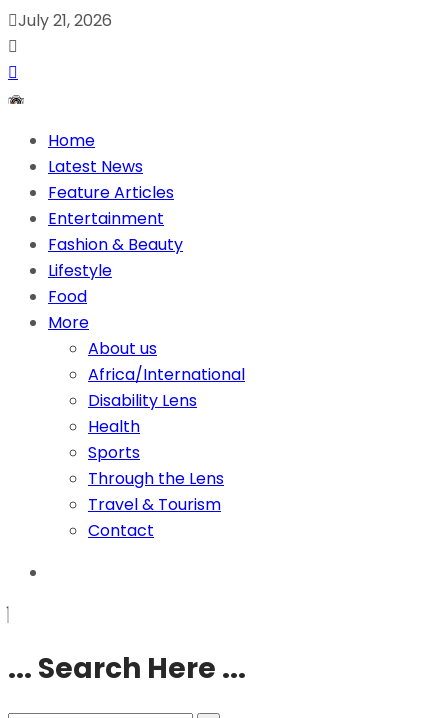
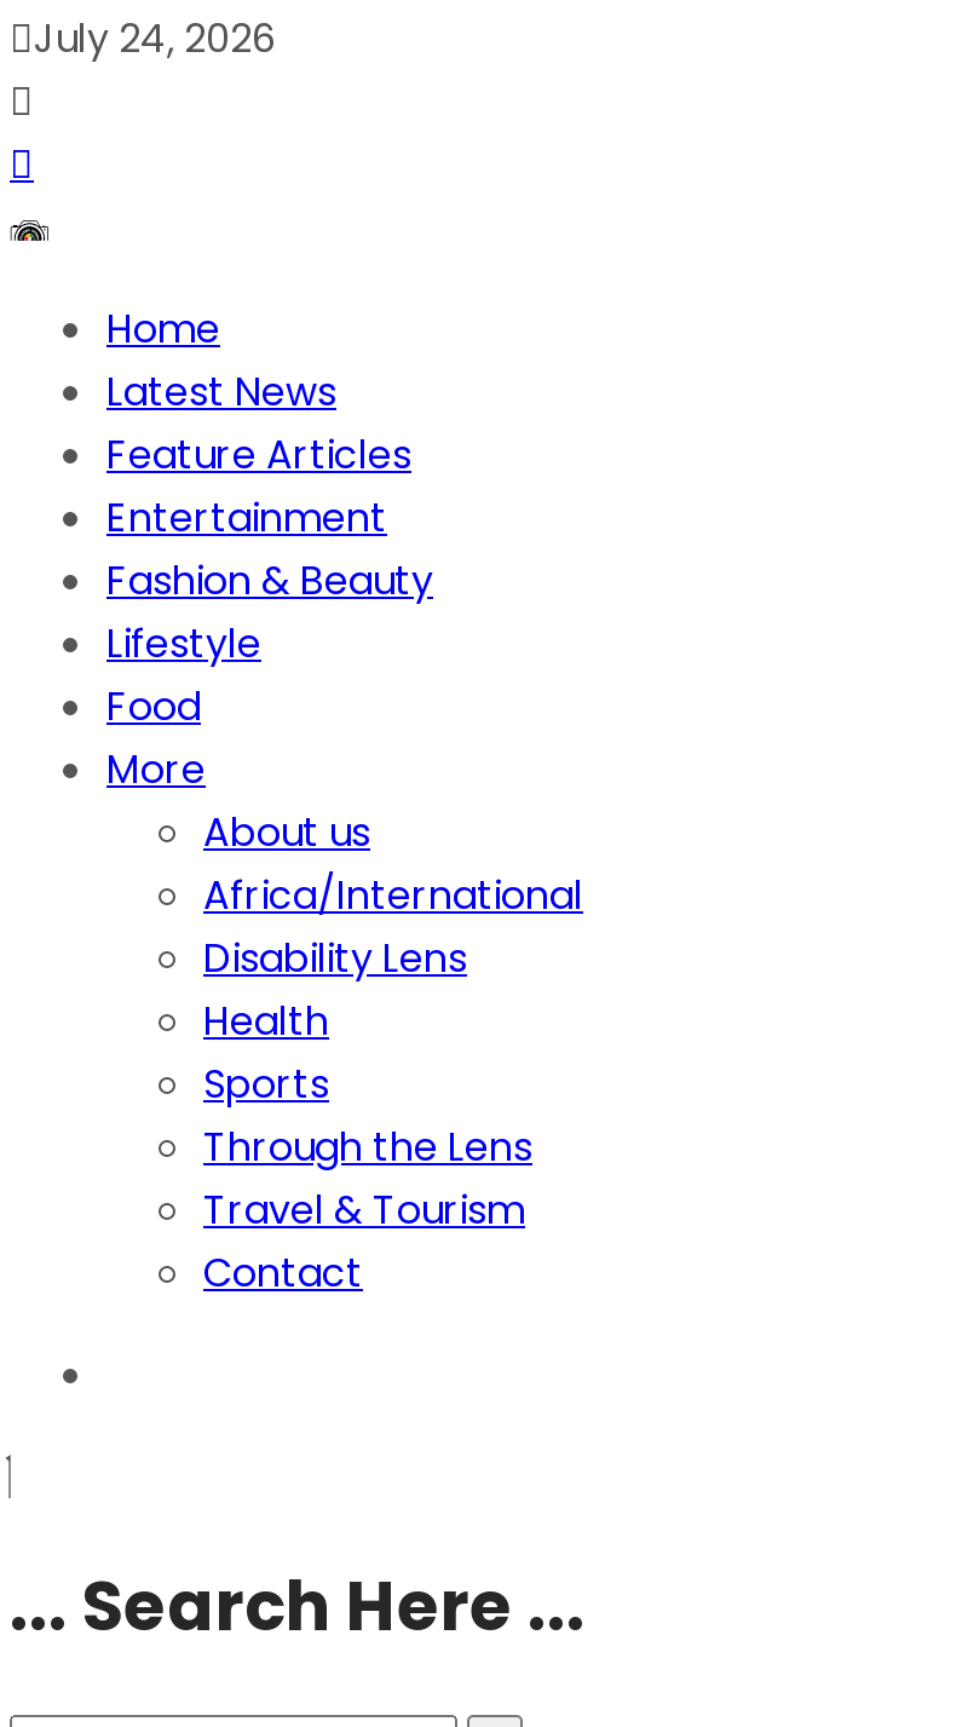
[18,9,112,32] July 21, 2026 -> [34,11,276,67] July 24, 2026

